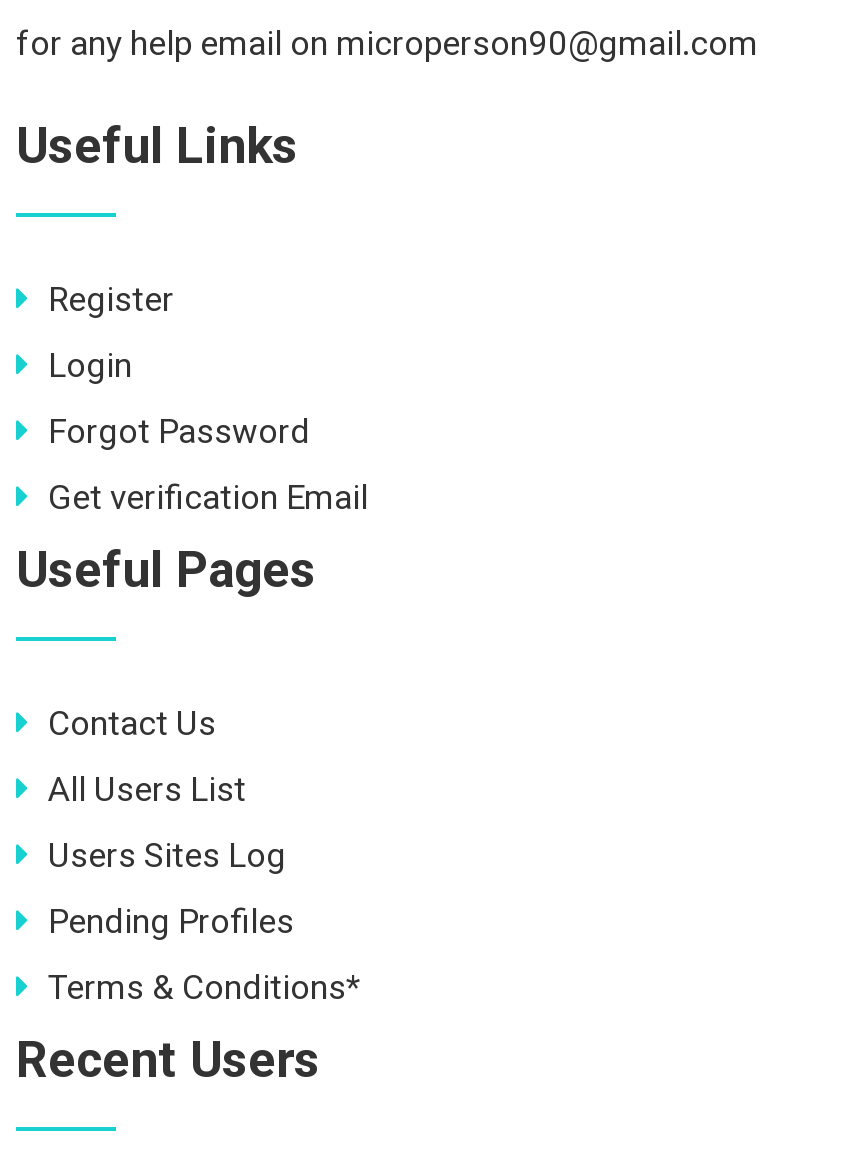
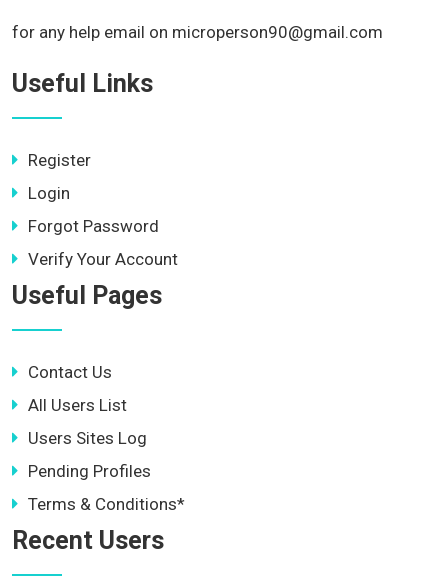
[48,477,368,517] Get verification Email -> [28,249,178,269] Verify Your Account

